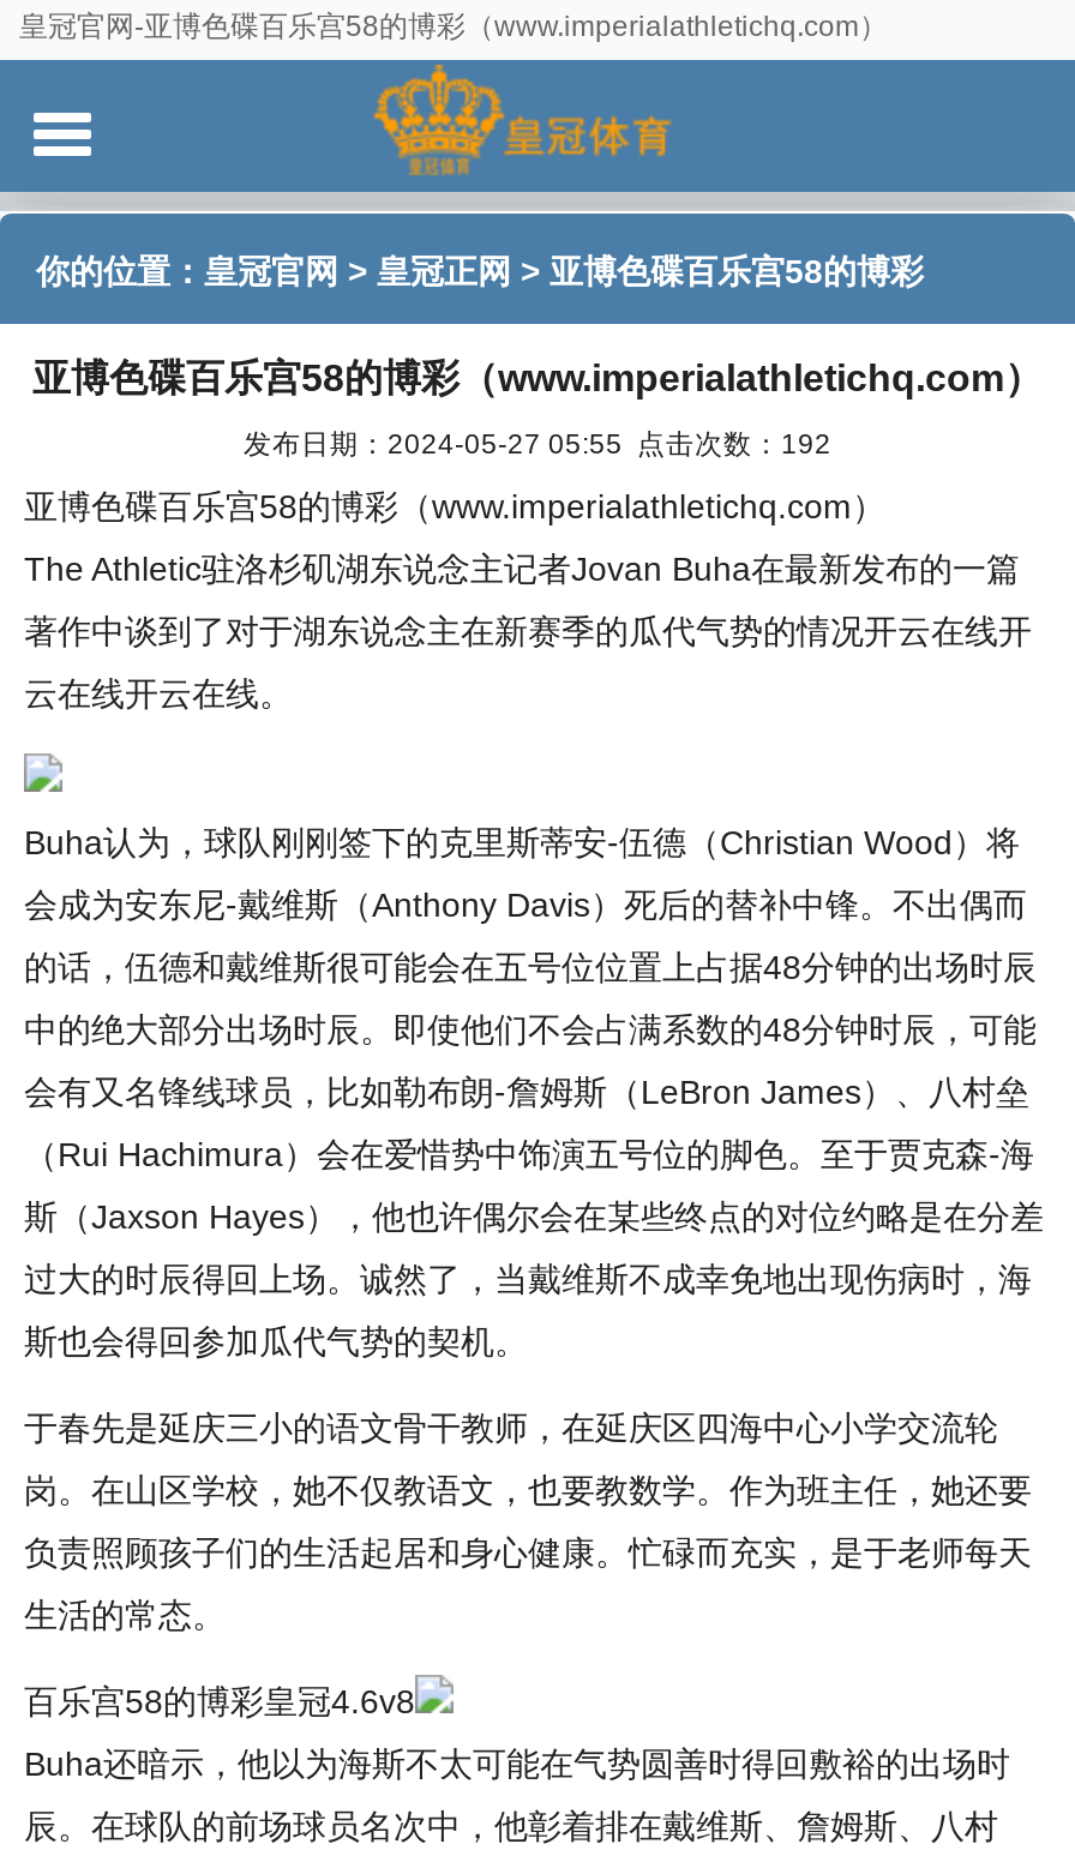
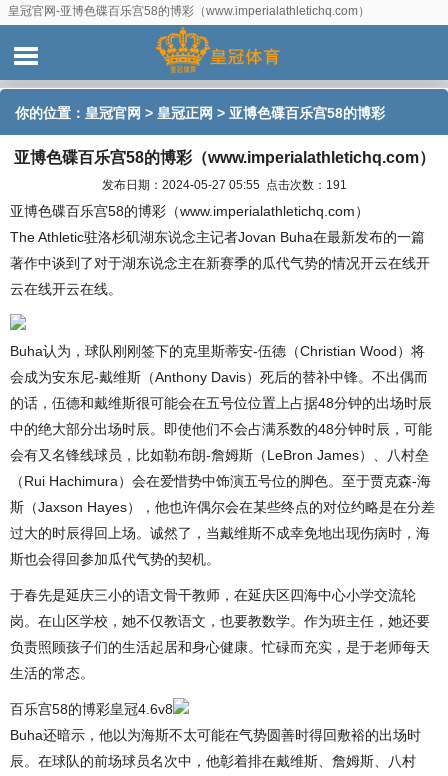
[244,427,831,458] 发布日期：2024-05-27 05:55 点击次数：192 -> [101,178,346,191] 发布日期：2024-05-27 05:55 点击次数：191

